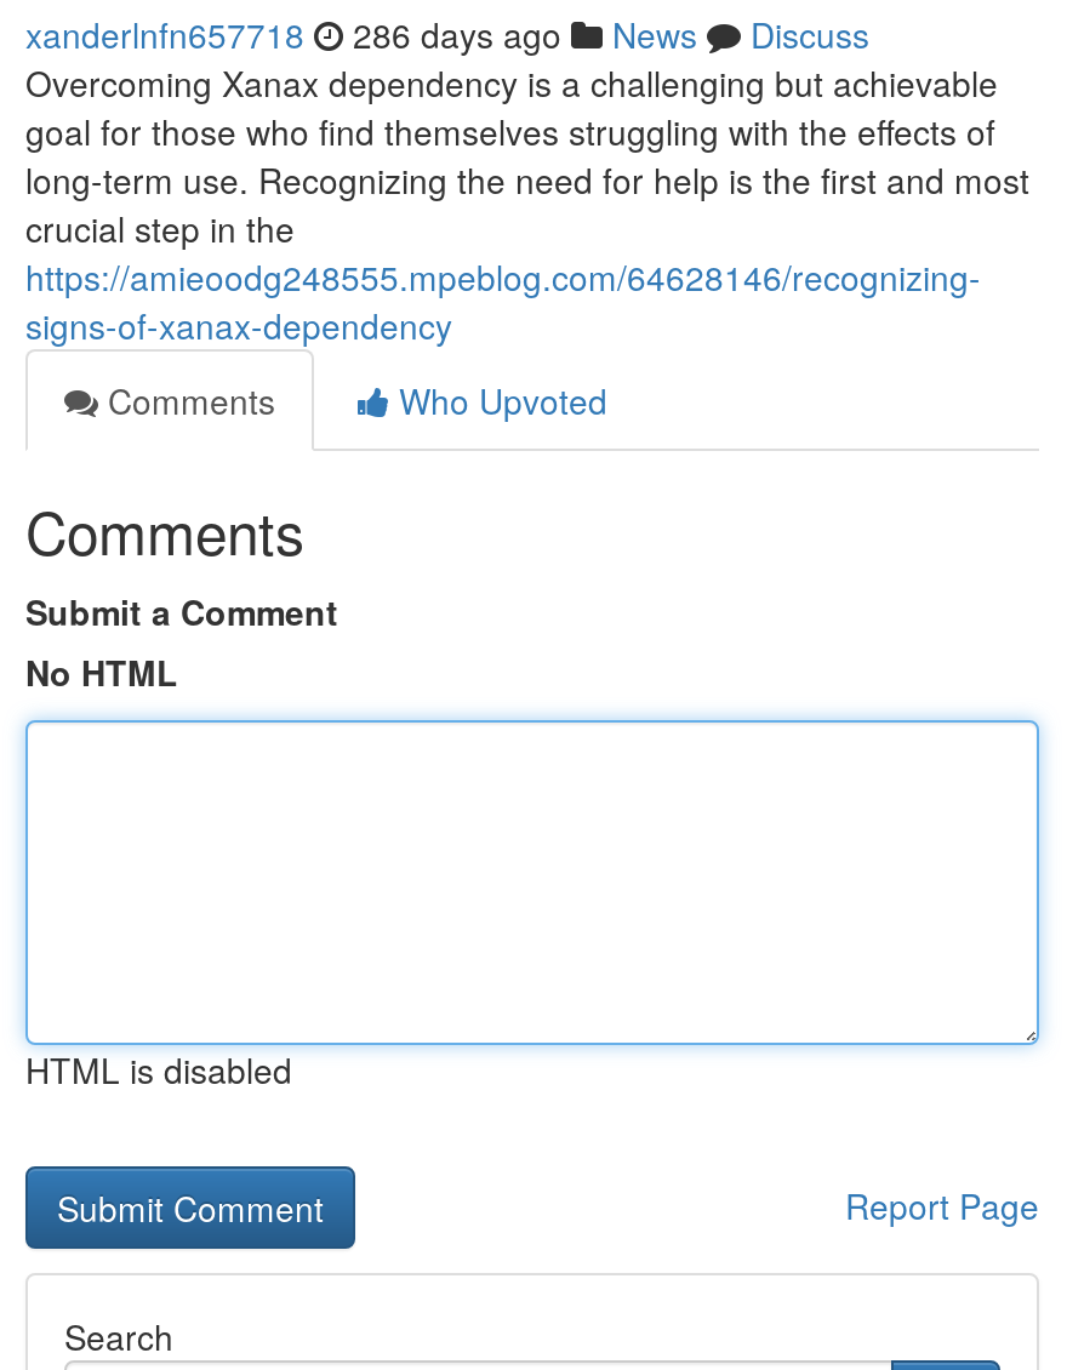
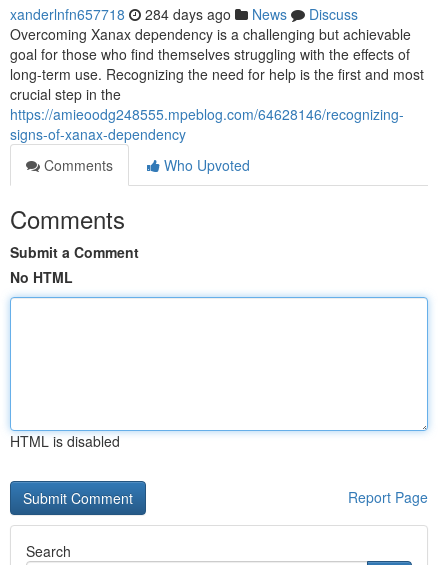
[25,10,869,58] xanderlnfn657718 286 days ago News Discuss -> [10,4,358,24] xanderlnfn657718 284 days ago News Discuss

